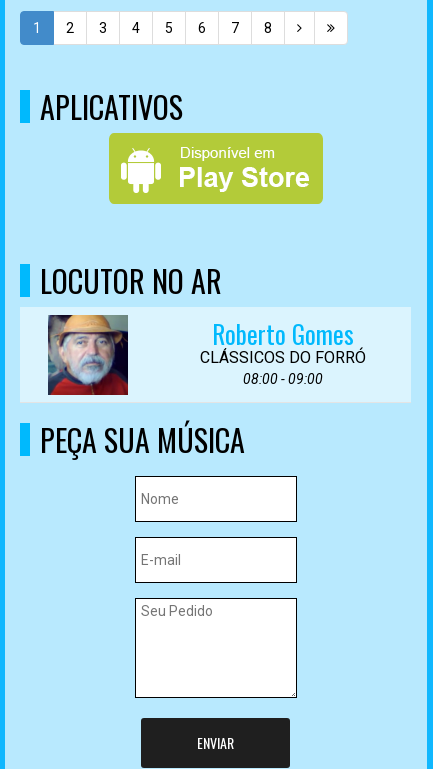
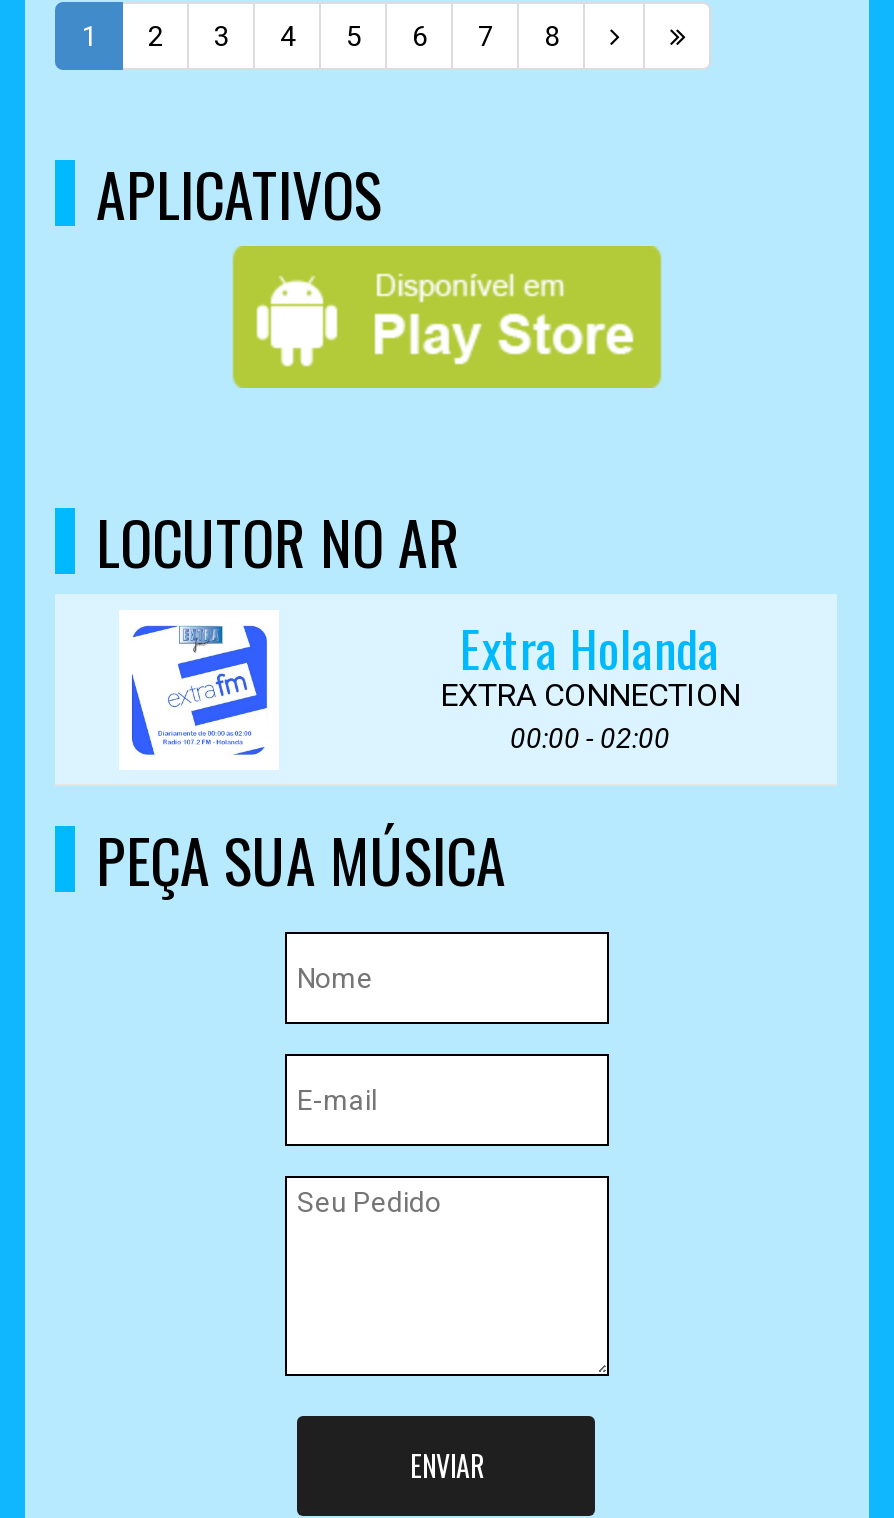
[47,314,130,396] [image] -> [111,610,277,770] [image]
[200,315,366,387] Roberto Gomes | CLÁSSICOS DO FORRÓ | 08:00 - 09:00 -> [440,610,740,754] Extra Holanda | EXTRA CONNECTION | 00:00 - 02:00

